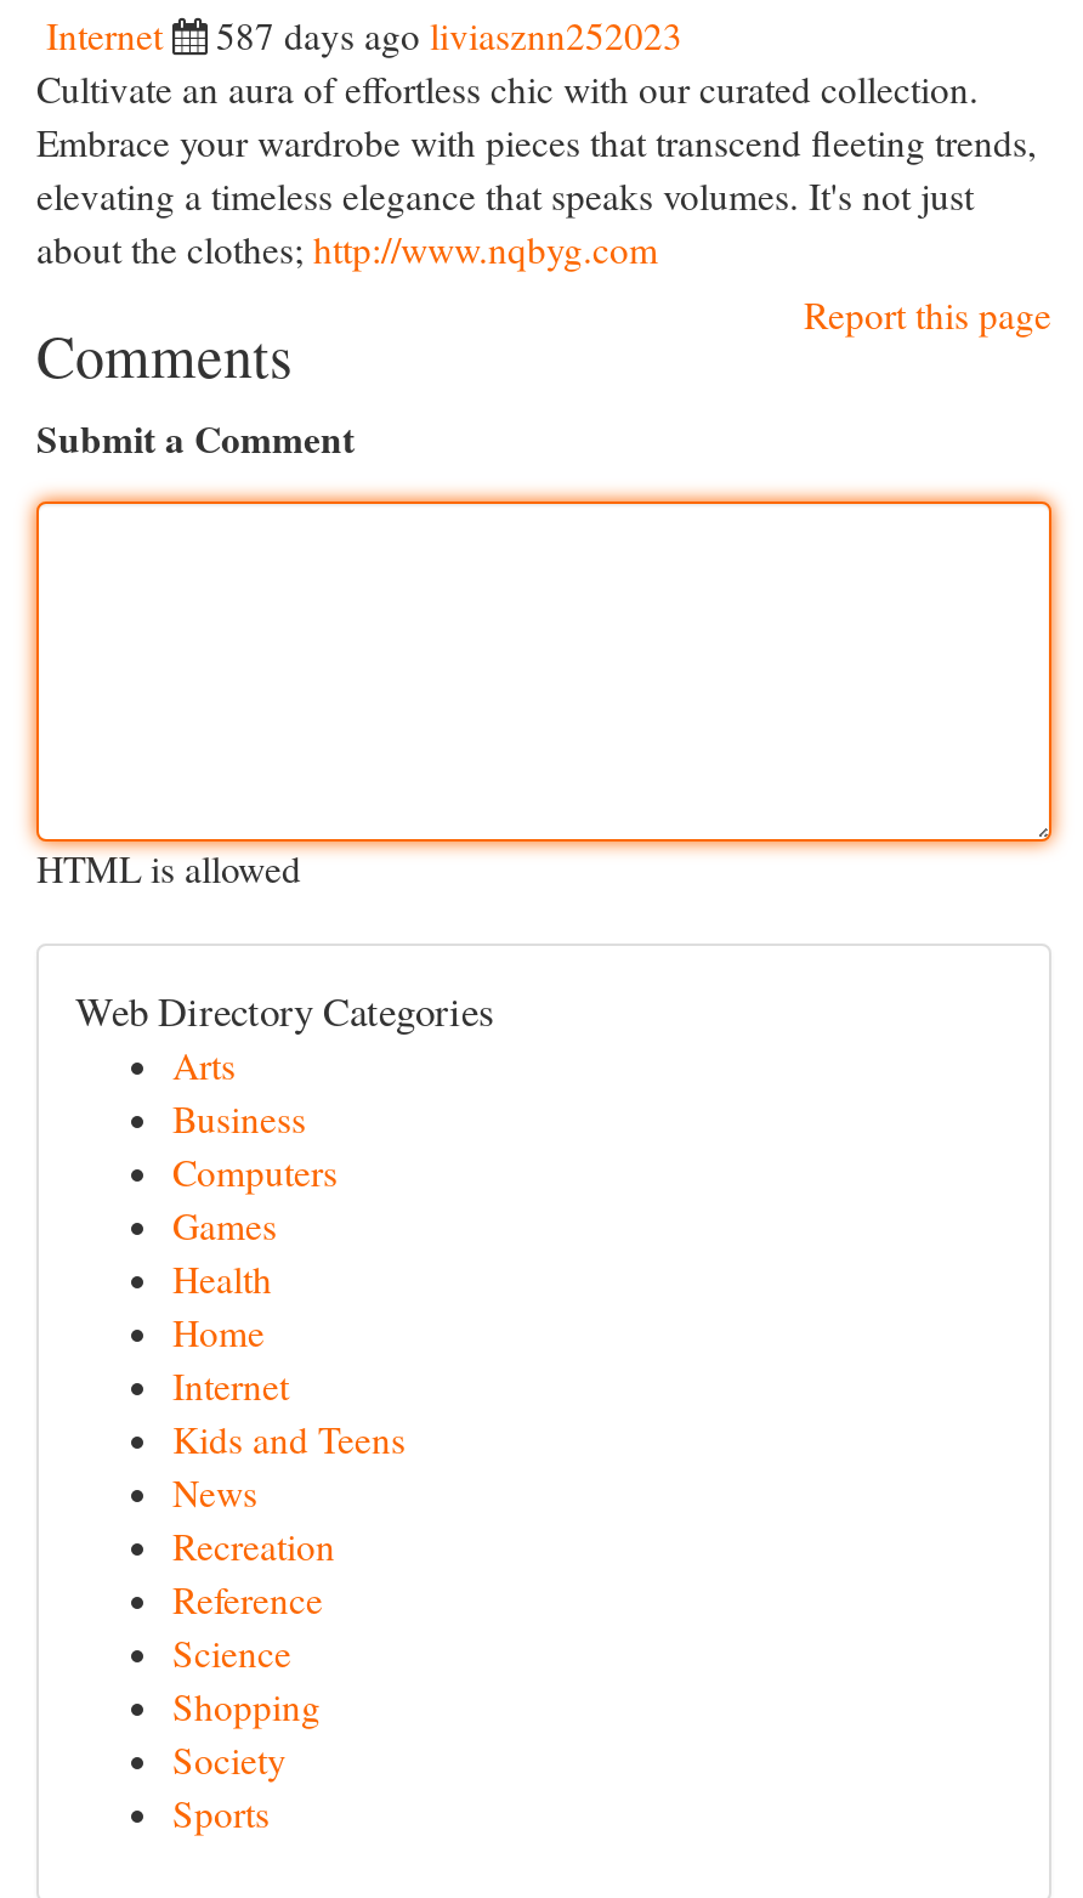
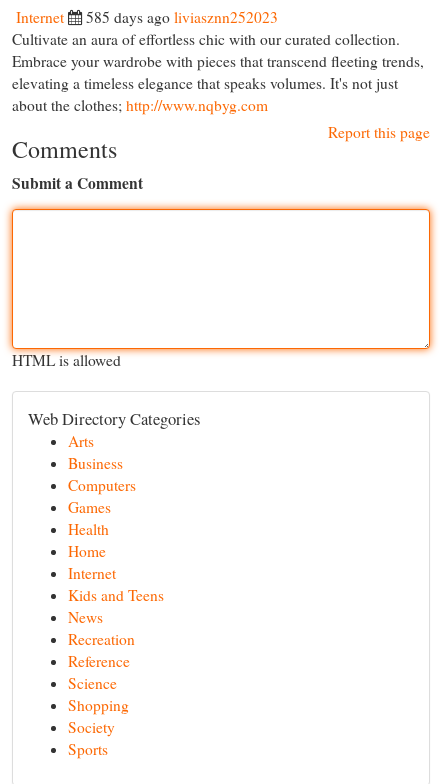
[216,11,682,60] 587 days ago liviasznn252023 -> [86,7,278,27] 585 days ago liviasznn252023

